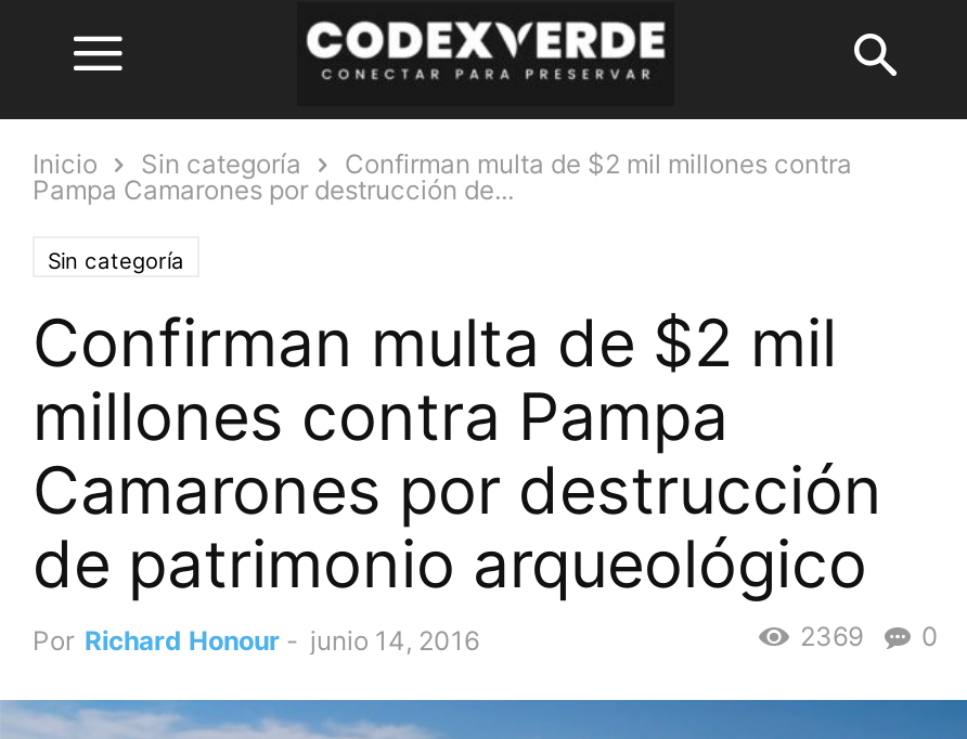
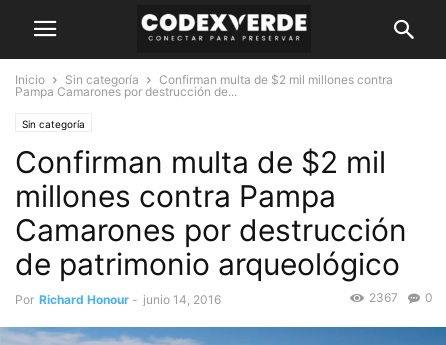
[800,620,939,652] 2369 0 -> [369,290,433,305] 2367 0

